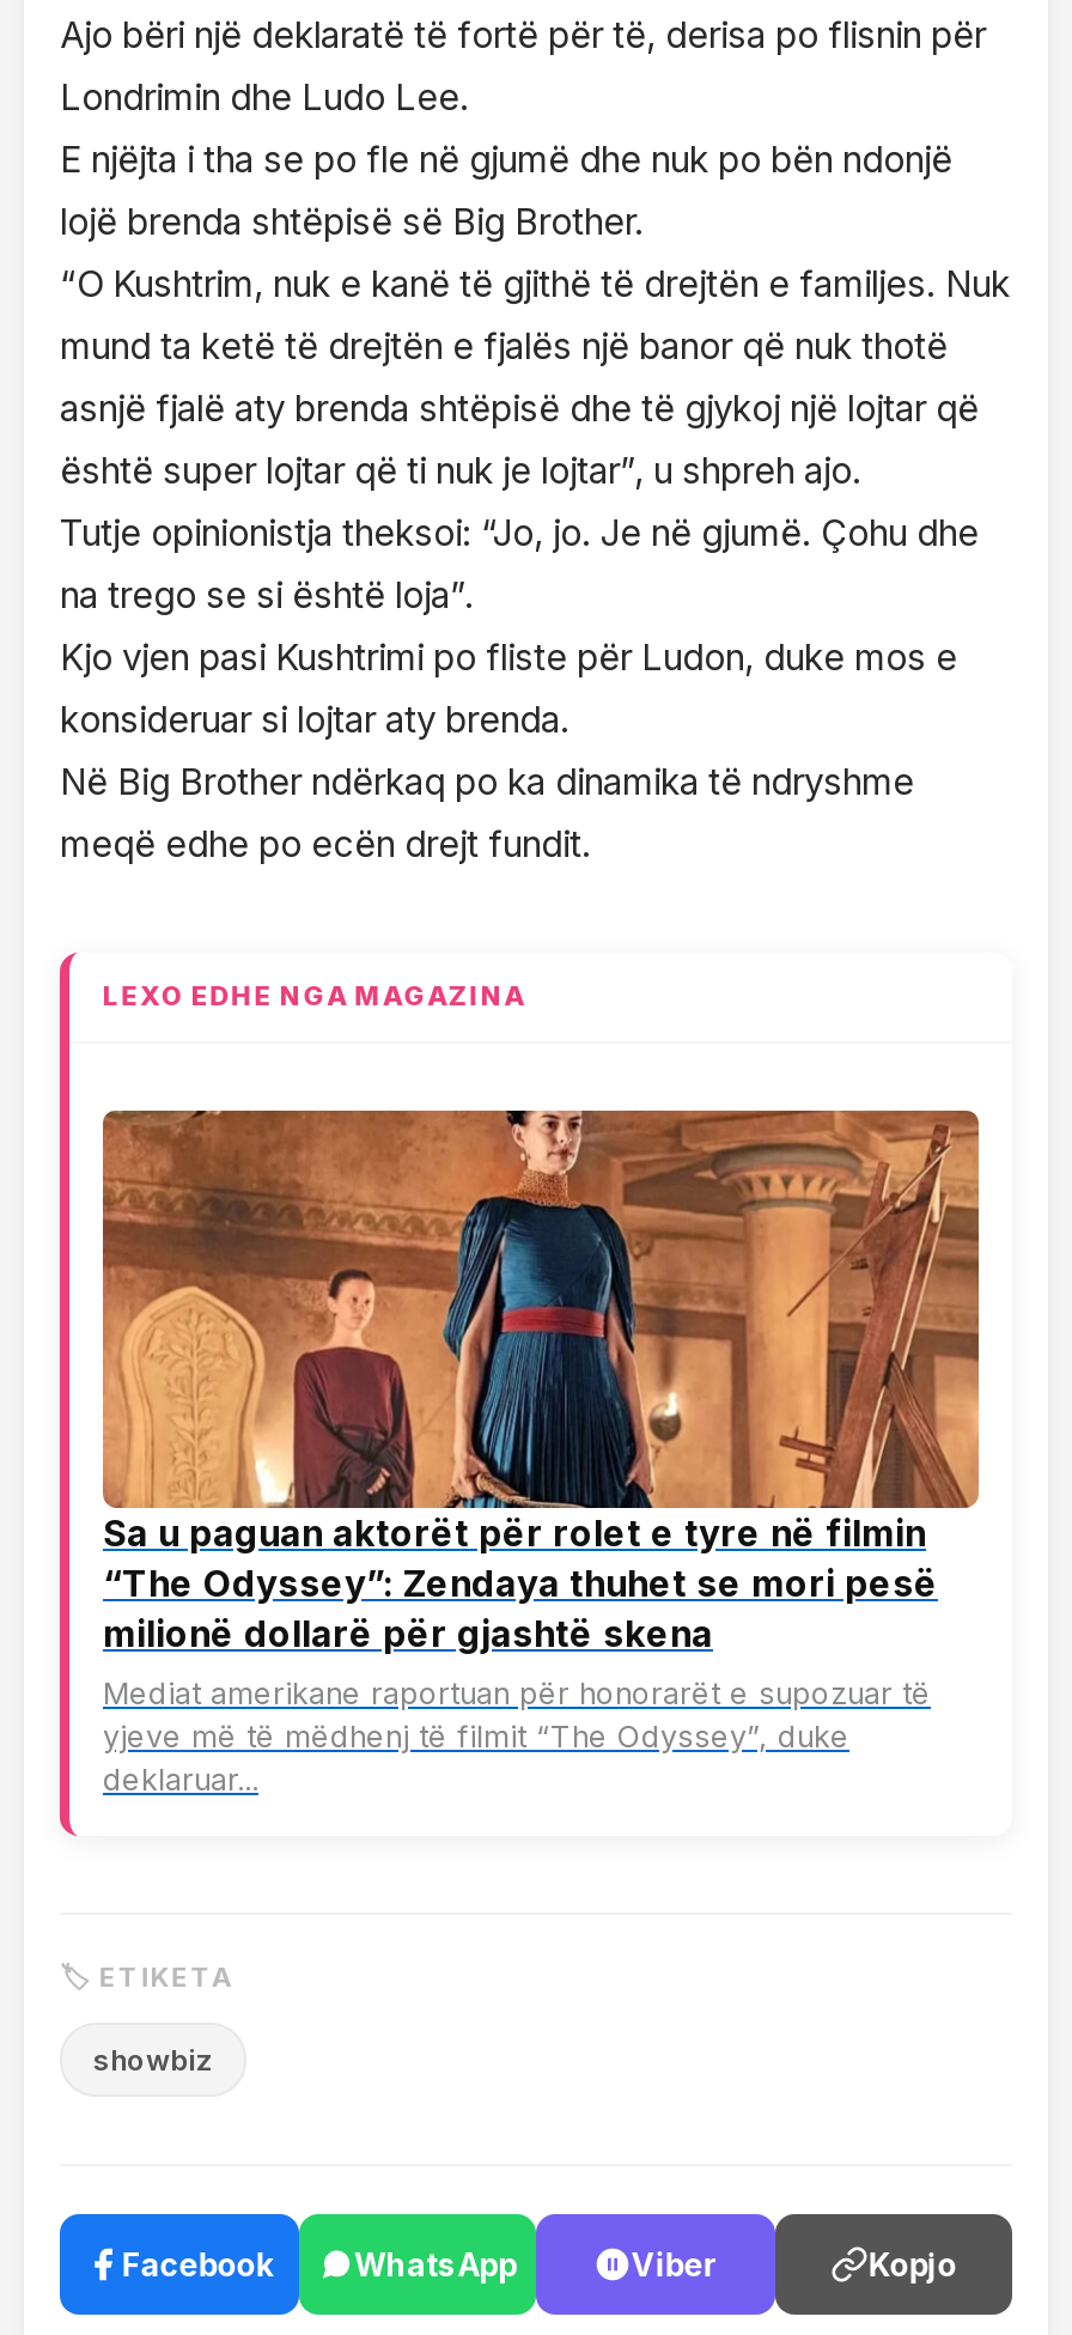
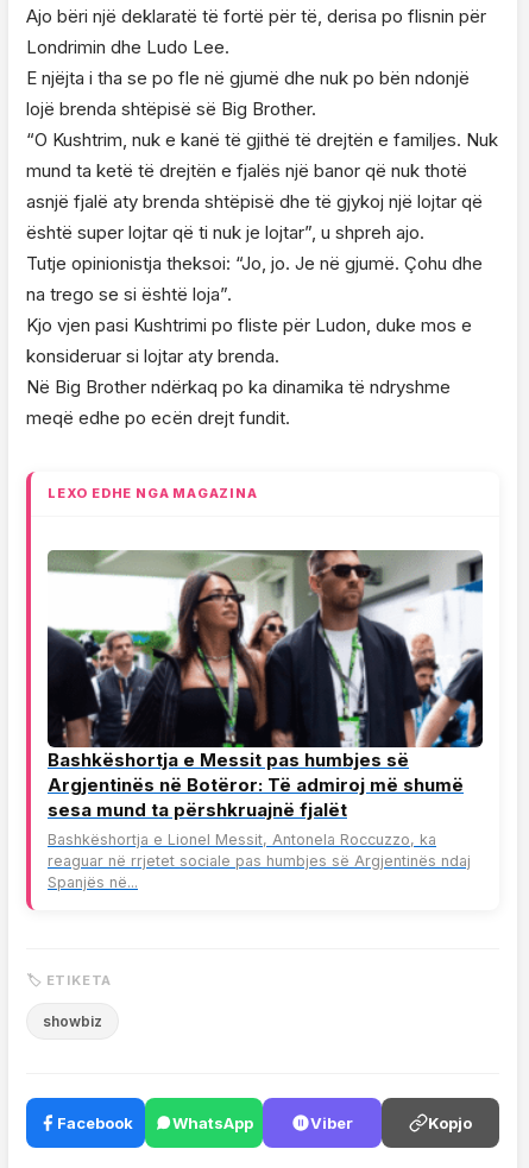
[100,1108,981,1796] [image] | Sa u paguan aktorët për rolet e tyre në filmin | “The Odyssey”: Zendaya thuhet se mori pesë | milionë dollarë për gjashtë skena | Mediat amerikane raportuan për honorarët e supozuar të | yjeve më të mëdhenj të filmit “The Odyssey”, duke | deklaruar... -> [46,549,484,892] [image] | Bashkëshortja e Messit pas humbjes së | Argjentinës në Botëror: Të admiroj më shumë | sesa mund ta përshkruajnë fjalët | Bashkëshortja e Lionel Messit, Antonela Roccuzzo, ka | reaguar në rrjetet sociale pas humbjes së Argjentinës ndaj | Spanjës në...

